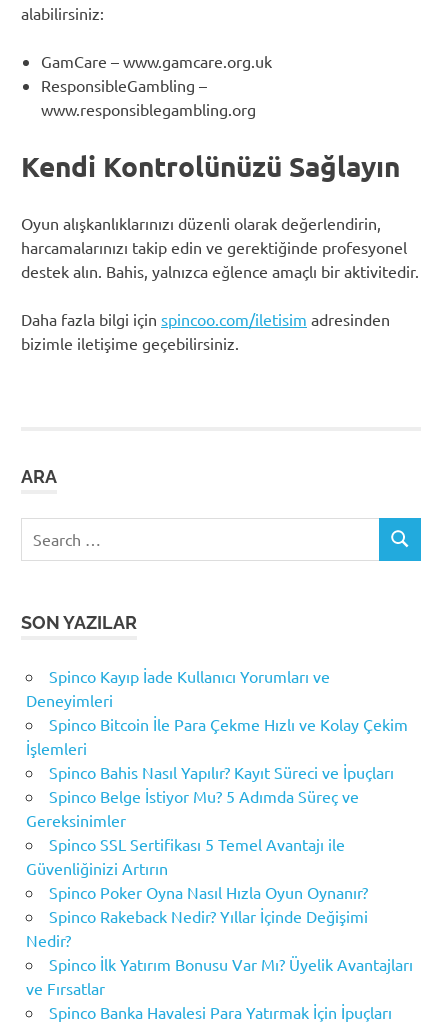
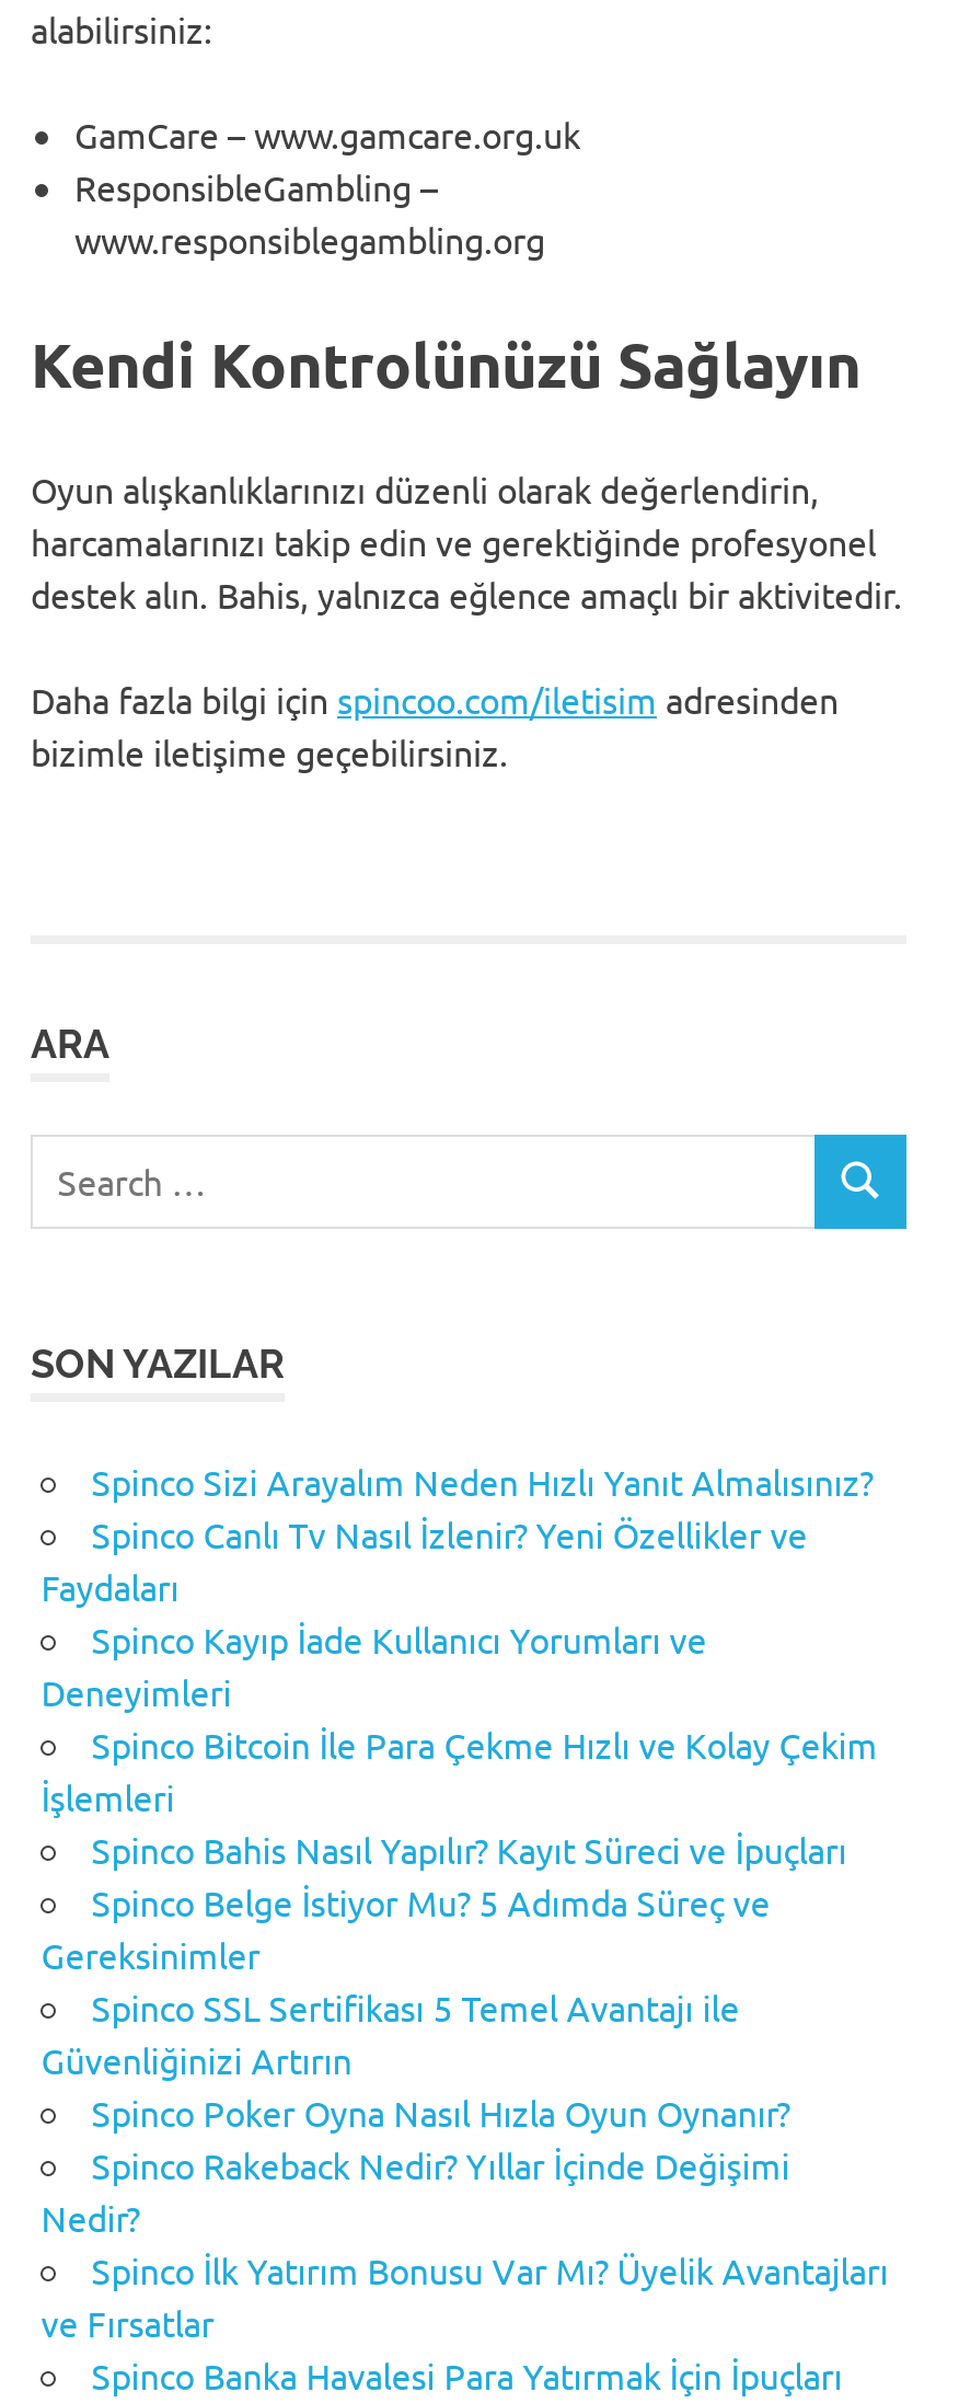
none -> [41,1458,873,1607] Spinco Sizi Arayalım Neden Hızlı Yanıt Almalısınız? | Spinco Canlı Tv Nasıl İzlenir? Yeni Özellikler ve | Faydaları

